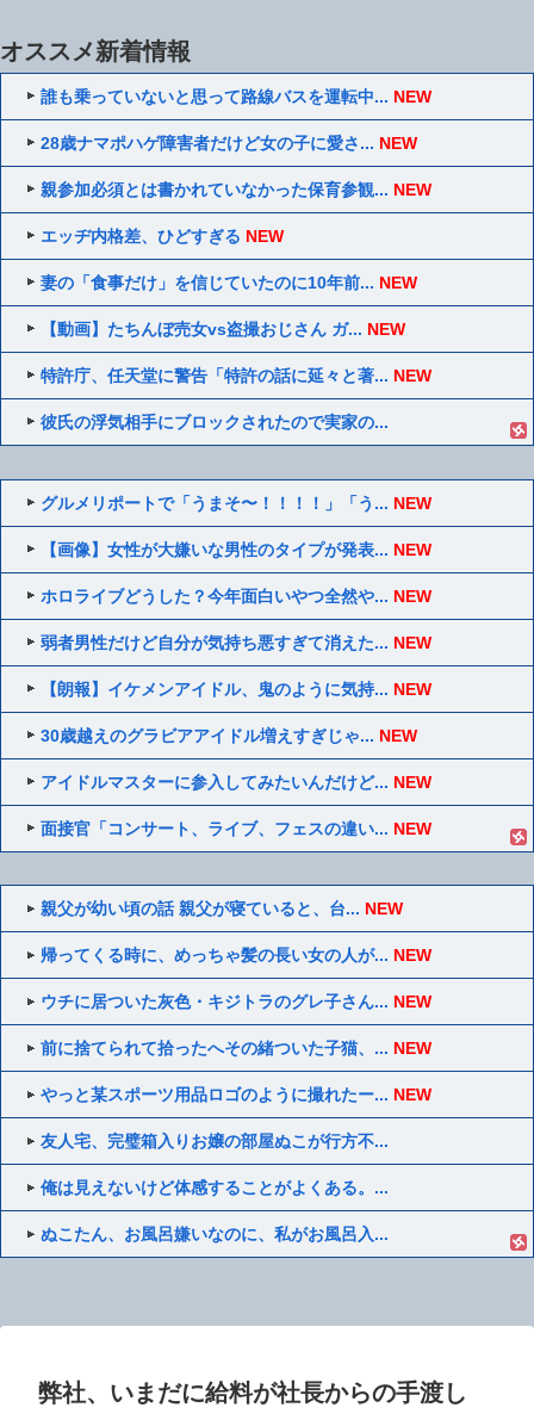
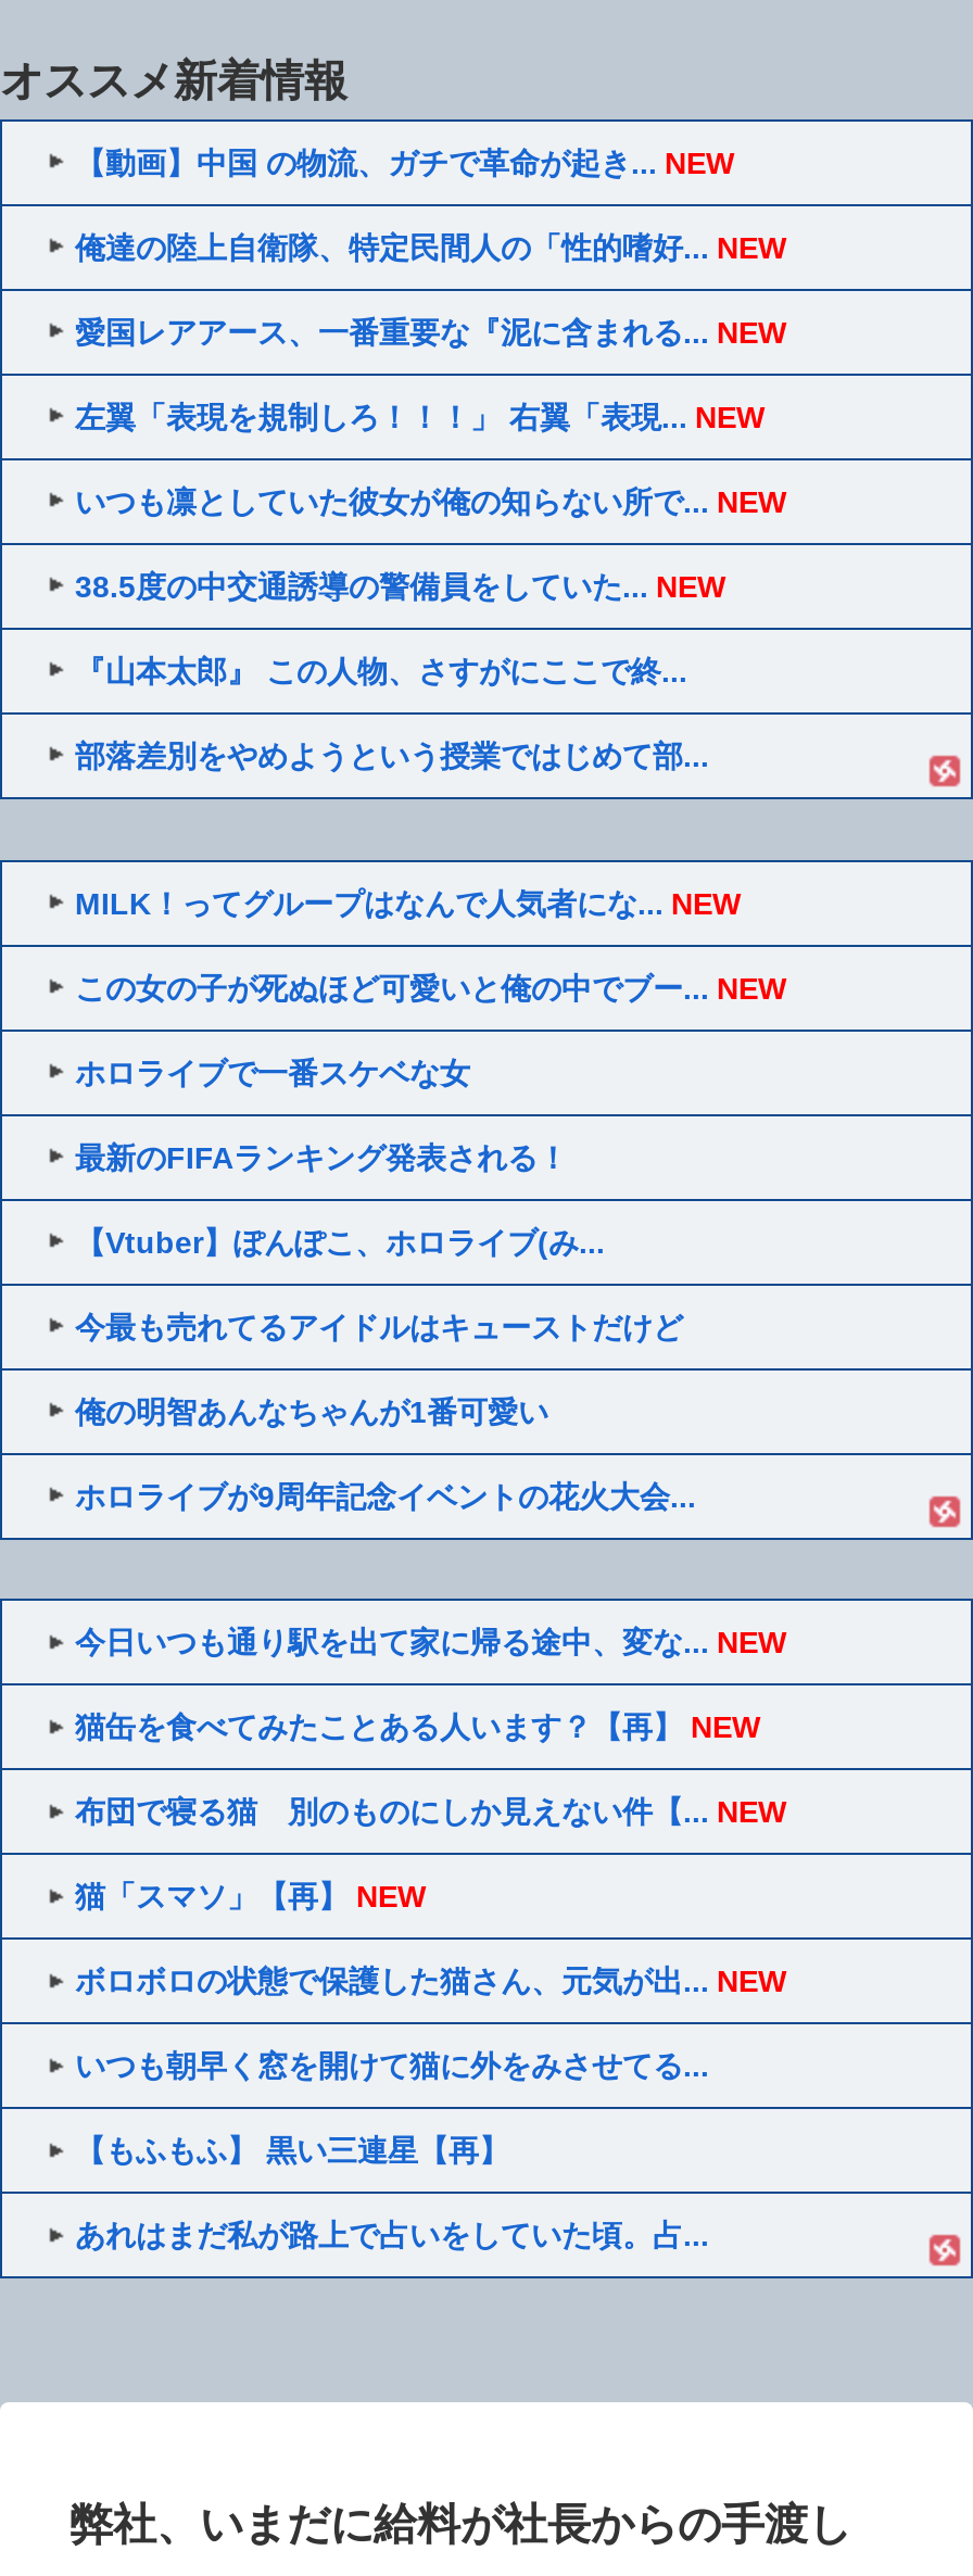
[41,87,431,106] 誰も乗っていないと思って路線バスを運転中... NEW -> [75,145,734,180] 【動画】中国 の物流、ガチで革命が起き... NEW
[41,133,417,152] 28歳ナマポハゲ障害者だけど女の子に愛さ... NEW -> [75,230,786,264] 俺達の陸上自衛隊、特定民間人の「性的嗜好... NEW
[41,180,431,199] 親参加必須とは書かれていなかった保育参観... NEW -> [75,314,786,349] 愛国レアアース、一番重要な『泥に含まれる... NEW
[41,226,284,245] エッヂ内格差、ひどすぎる NEW -> [75,399,764,434] 左翼「表現を規制しろ！！！」 右翼「表現... NEW
[41,273,417,292] 妻の「食事だけ」を信じていたのに10年前... NEW -> [75,484,786,518] いつも凛としていた彼女が俺の知らない所で... NEW
[41,319,405,338] 【動画】たちんぼ売女vs盗撮おじさん ガ... NEW -> [75,568,725,603] 38.5度の中交通誘導の警備員をしていた... NEW
[41,366,431,385] 特許庁、任天堂に警告「特許の話に延々と著... NEW -> [75,653,687,688] 『山本太郎』 この人物、さすがにここで終...
[41,412,389,431] 彼氏の浮気相手にブロックされたので実家の... -> [75,738,709,773] 部落差別をやめようという授業ではじめて部...
[41,493,431,512] グルメリポートで「うまそ〜！！！！」「う... NEW -> [75,885,741,920] MILK！ってグループはなんで人気者にな... NEW
[41,540,431,559] 【画像】女性が大嫌いな男性のタイプが発表... NEW -> [75,970,786,1005] この女の子が死ぬほど可愛いと俺の中でブー... NEW
[41,586,431,605] ホロライブどうした？今年面白いやつ全然や... NEW -> [75,1055,470,1089] ホロライブで一番スケベな女
[41,633,431,652] 弱者男性だけど自分が気持ち悪すぎて消えた... NEW -> [75,1139,568,1174] 最新のFIFAランキング発表される！
[41,679,431,698] 【朗報】イケメンアイドル、鬼のように気持... NEW -> [75,1224,605,1259] 【Vtuber】ぽんぽこ、ホロライブ(み...
[41,725,417,745] 30歳越えのグラビアアイドル増えすぎじゃ... NEW -> [75,1309,683,1343] 今最も売れてるアイドルはキューストだけど
[41,772,431,791] アイドルマスターに参入してみたいんだけど... NEW -> [75,1393,548,1428] 俺の明智あんなちゃんが1番可愛い
[41,818,431,838] 面接官「コンサート、ライブ、フェスの違い... NEW -> [75,1478,696,1513] ホロライブが9周年記念イベントの花火大会...
[41,899,403,918] 親父が幼い頃の話 親父が寝ていると、台... NEW -> [75,1625,786,1660] 今日いつも通り駅を出て家に帰る途中、変な... NEW
[41,946,431,965] 帰ってくる時に、めっちゃ髪の長い女の人が... NEW -> [75,1710,760,1745] 猫缶を食べてみたことある人います？【再】 NEW
[41,992,431,1011] ウチに居ついた灰色・キジトラのグレ子さん... NEW -> [75,1795,786,1829] 布団で寝る猫 別のものにしか見えない件【... NEW
[41,1039,431,1058] 前に捨てられて拾ったへその緒ついた子猫、... NEW -> [75,1879,426,1914] 猫「スマソ」【再】 NEW
[41,1085,431,1104] やっと某スポーツ用品ロゴのように撮れたー... NEW -> [75,1964,786,1999] ボロボロの状態で保護した猫さん、元気が出... NEW
[41,1132,389,1151] 友人宅、完璧箱入りお嬢の部屋ぬこが行方不... -> [75,2049,709,2084] いつも朝早く窓を開けて猫に外をみさせてる...
[41,1178,389,1197] 俺は見えないけど体感することがよくある。... -> [75,2134,509,2168] 【もふもふ】 黒い三連星【再】
[41,1225,389,1244] ぬこたん、お風呂嫌いなのに、私がお風呂入... -> [75,2218,709,2253] あれはまだ私が路上で占いをしていた頃。占...

